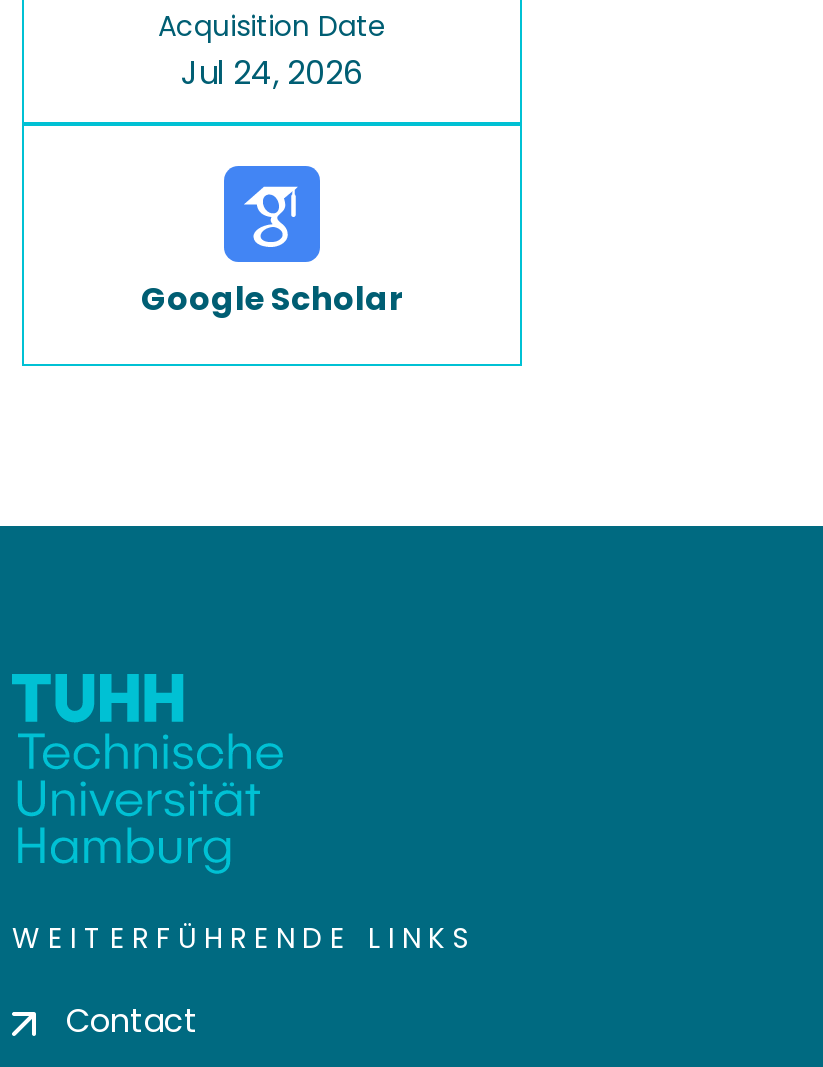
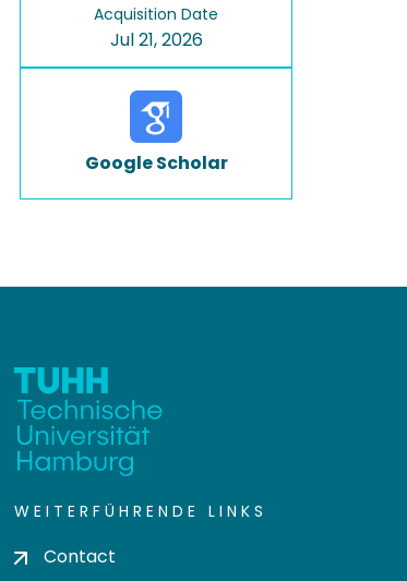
[181,50,363,96] Jul 24, 2026 -> [110,27,202,52] Jul 21, 2026

